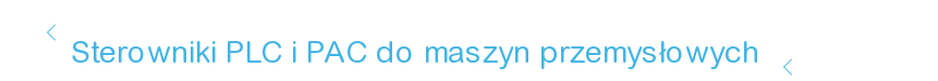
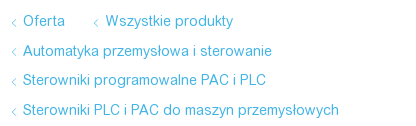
none -> [23,13,272,88] Oferta | Wszystkie produkty | Automatyka przemysłowa i sterowanie | Sterowniki programowalne PAC i PLC

